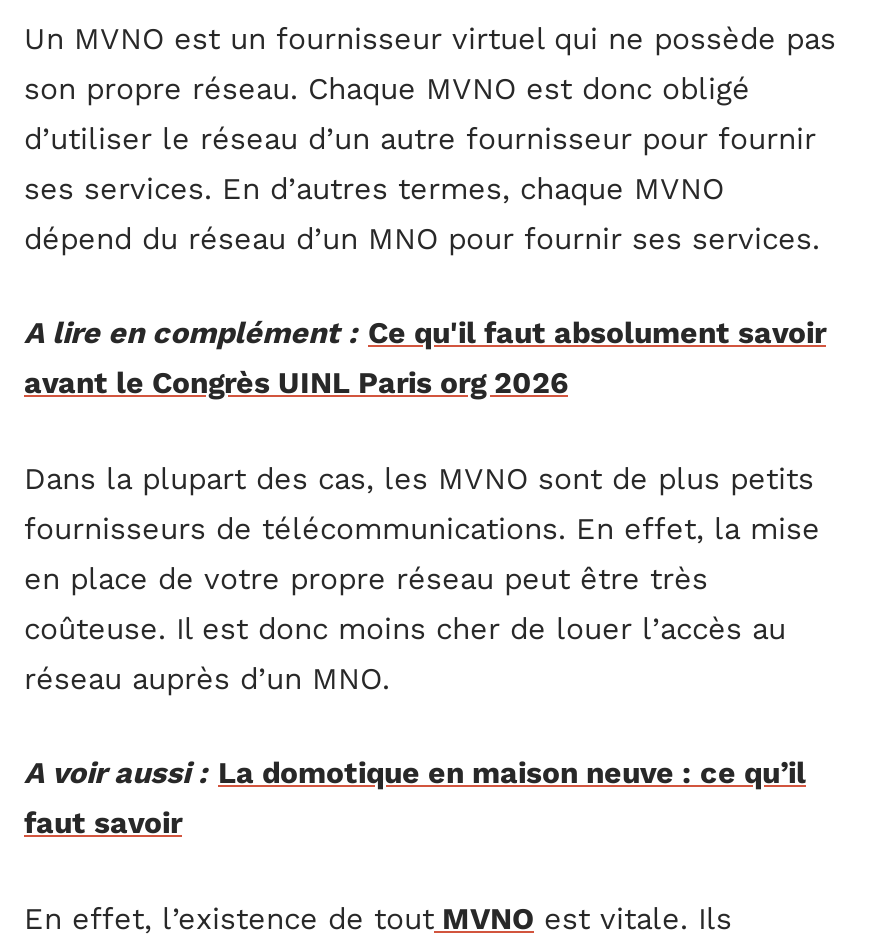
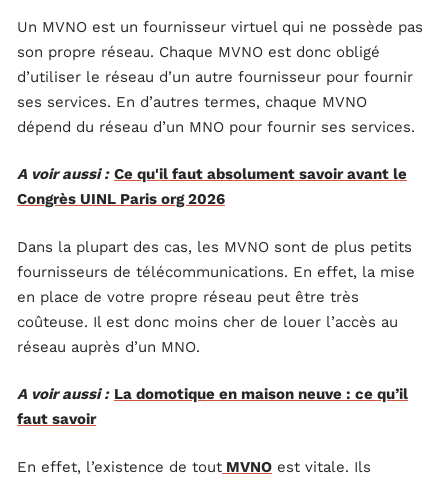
[24,316,826,402] A lire en complément : Ce qu'il faut absolument savoir | avant le Congrès UINL Paris org 2026 -> [17,165,407,208] A voir aussi : Ce qu'il faut absolument savoir avant le | Congrès UINL Paris org 2026

